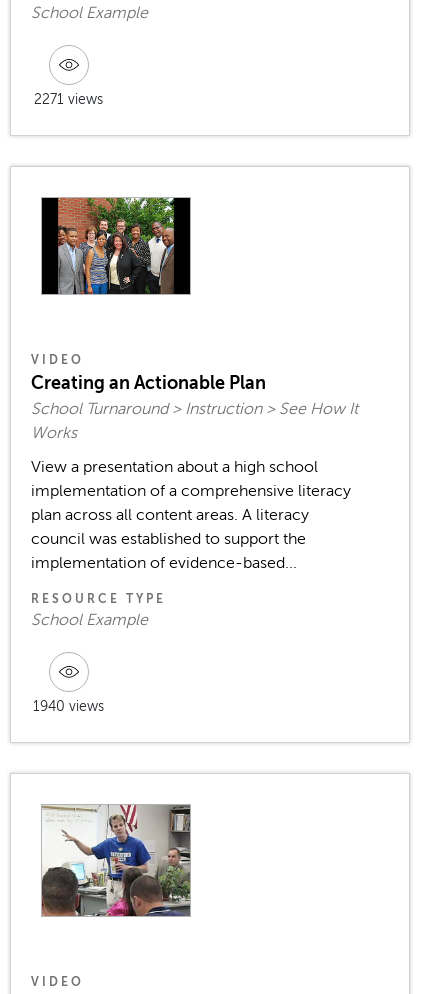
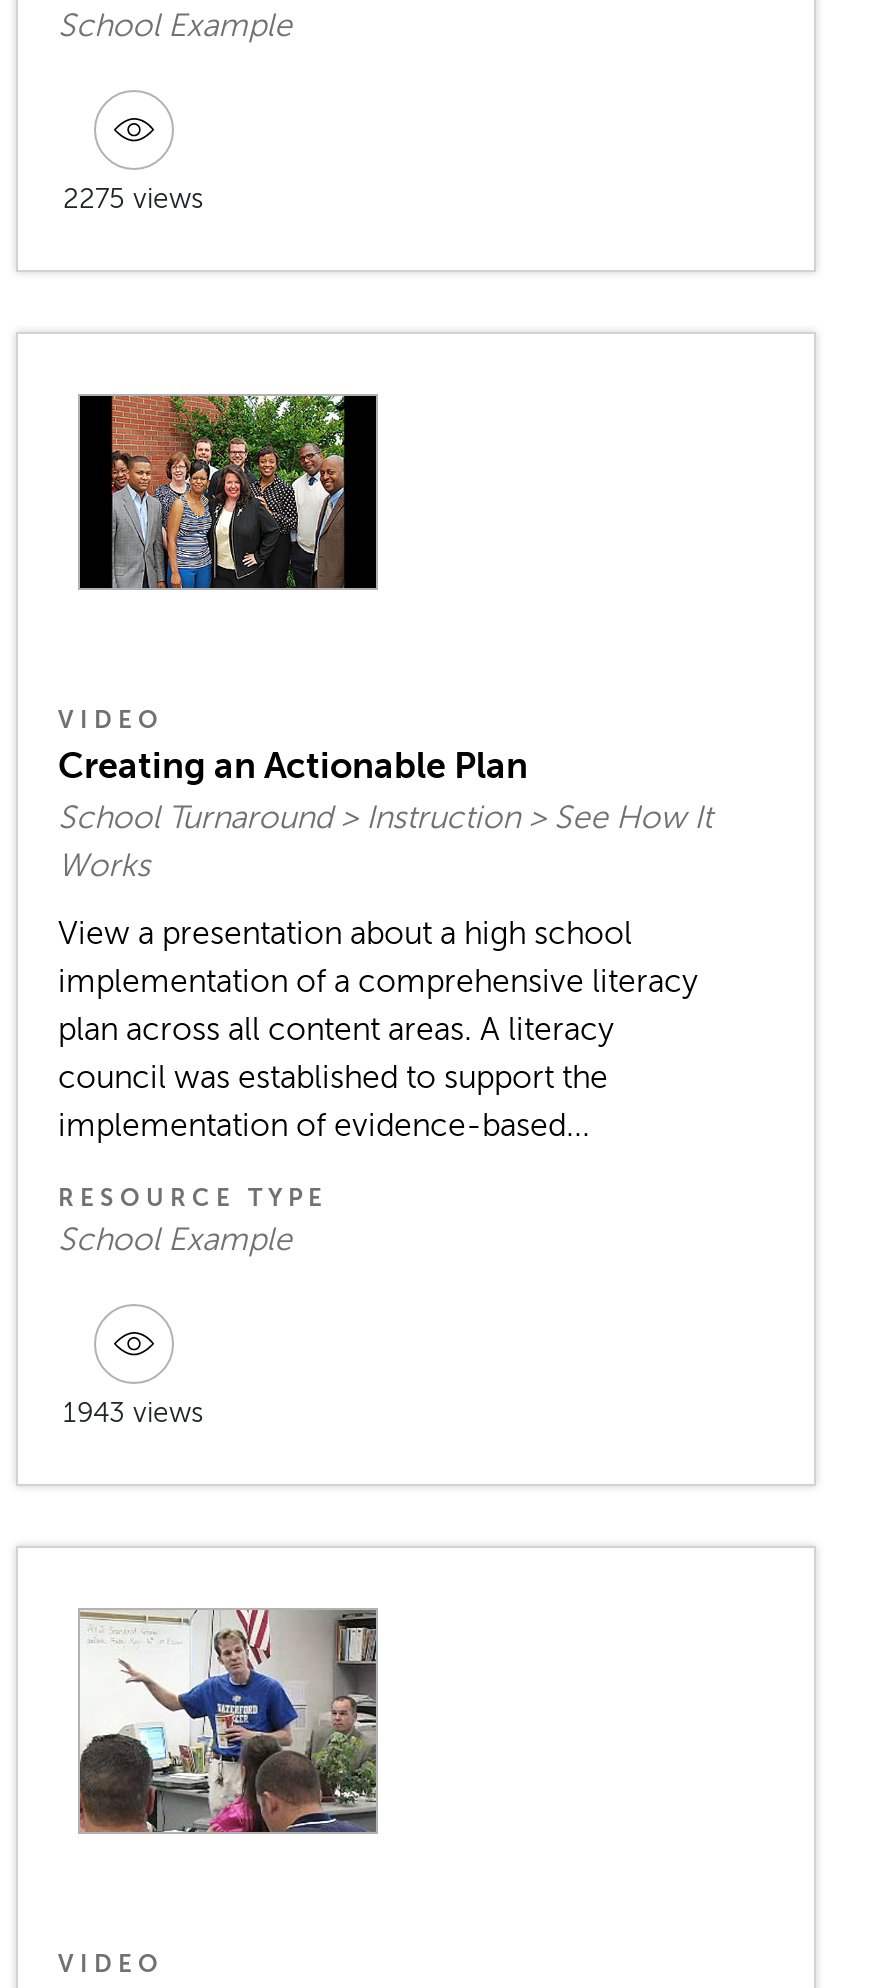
[34,92,103,107] 2271 views -> [63,184,203,214] 2275 views
[33,699,104,714] 1940 views -> [63,1398,203,1428] 1943 views

